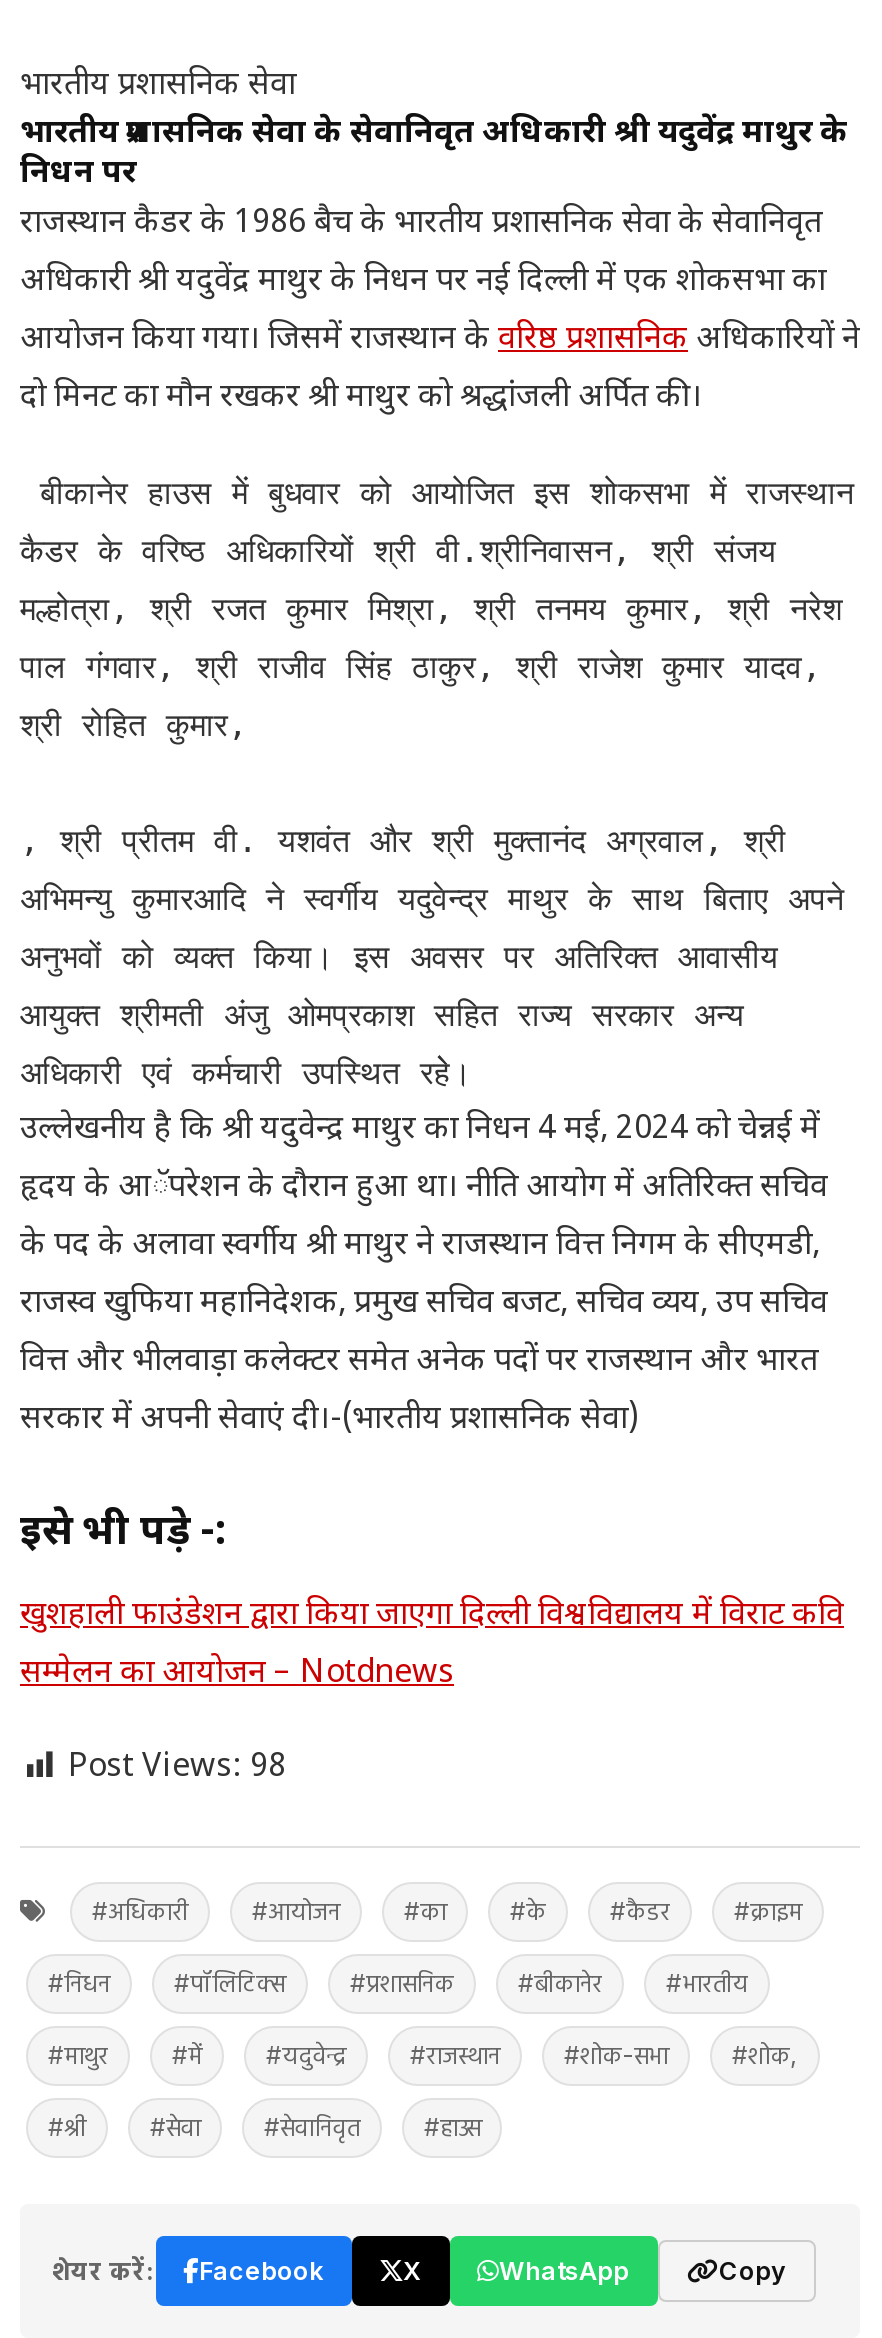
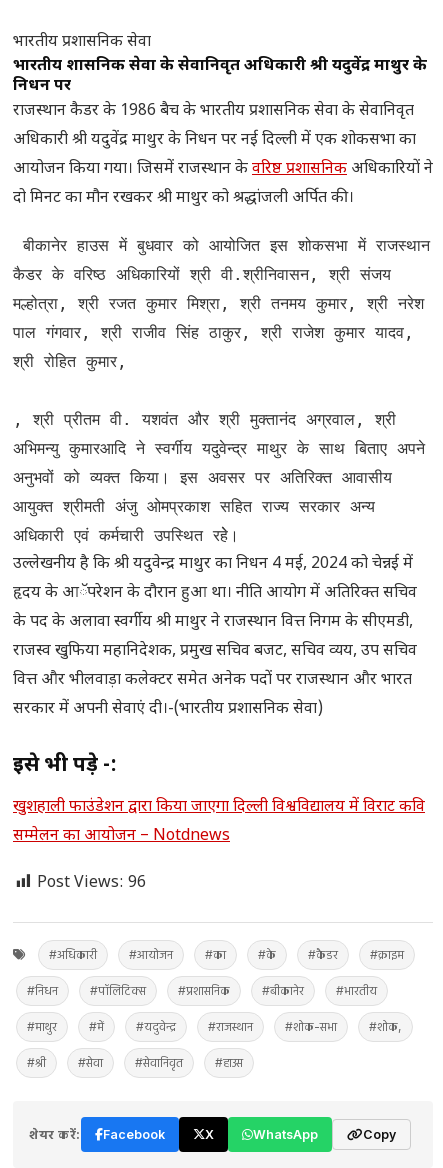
[68,1748,286,1790] Post Views: 98 -> [37,873,146,894] Post Views: 96

